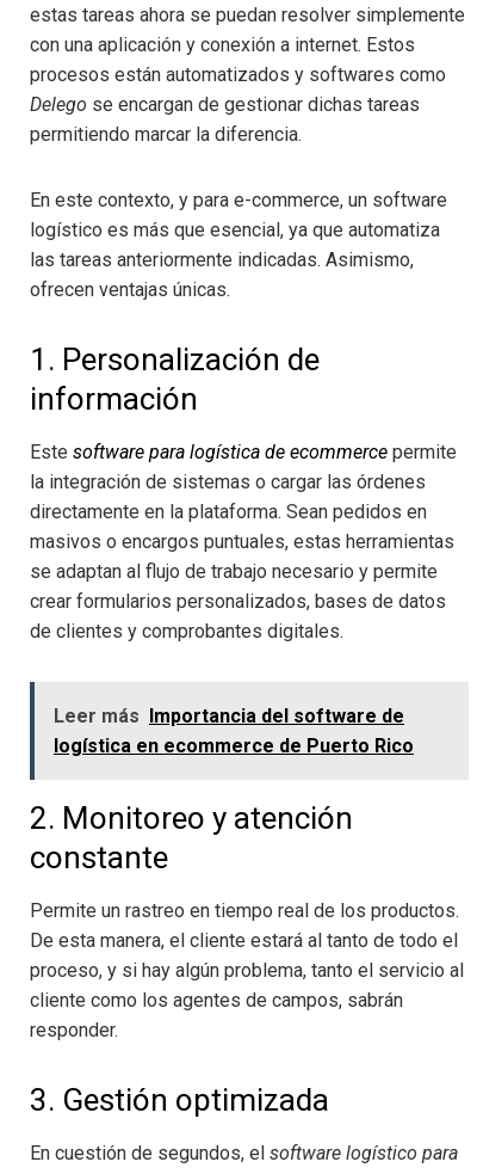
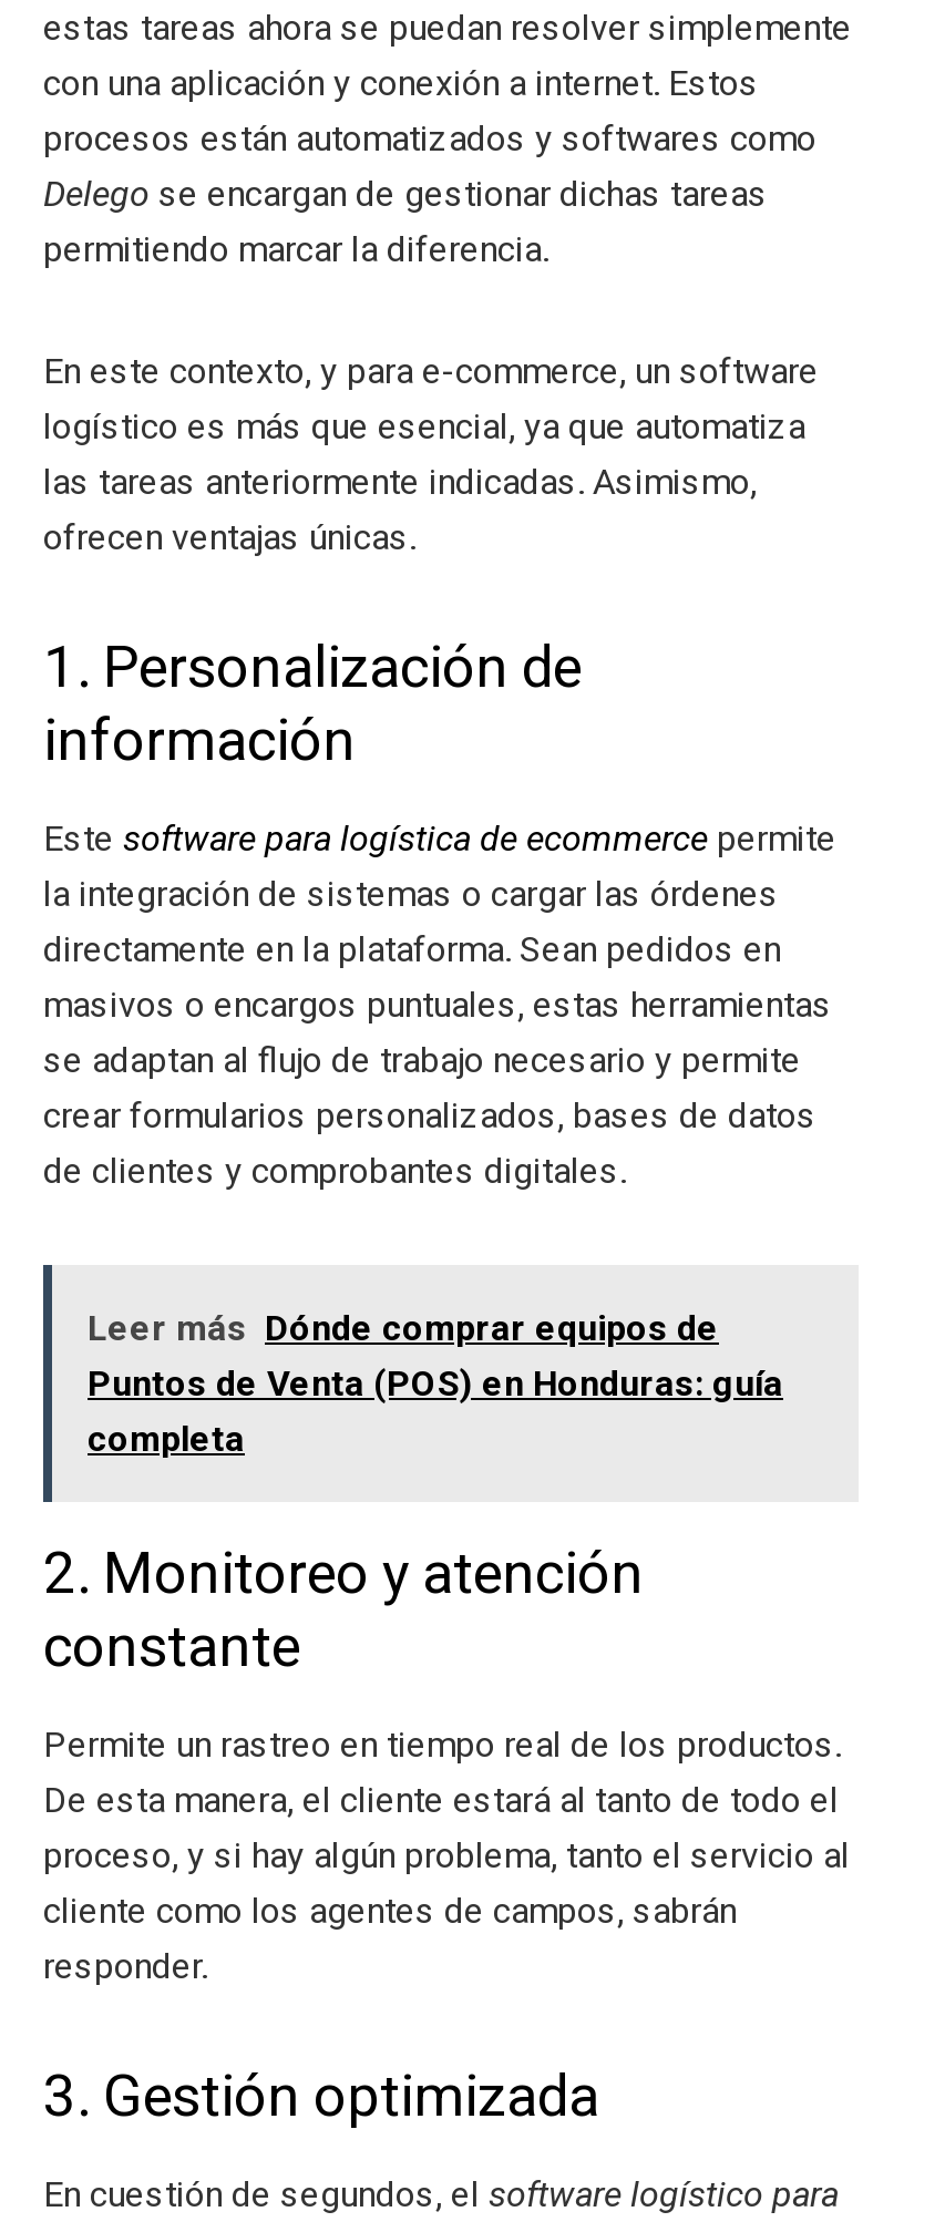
[54,705,414,758] Leer más Importancia del software de | logística en ecommerce de Puerto Rico -> [88,1308,783,1461] Leer más Dónde comprar equipos de | Puntos de Venta (POS) en Honduras: guía | completa

